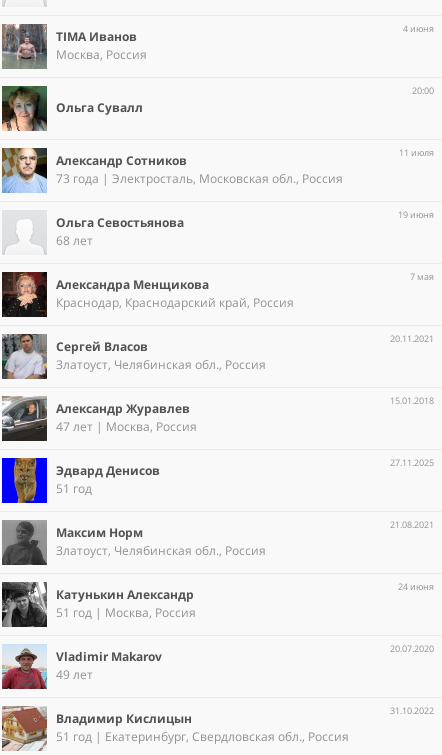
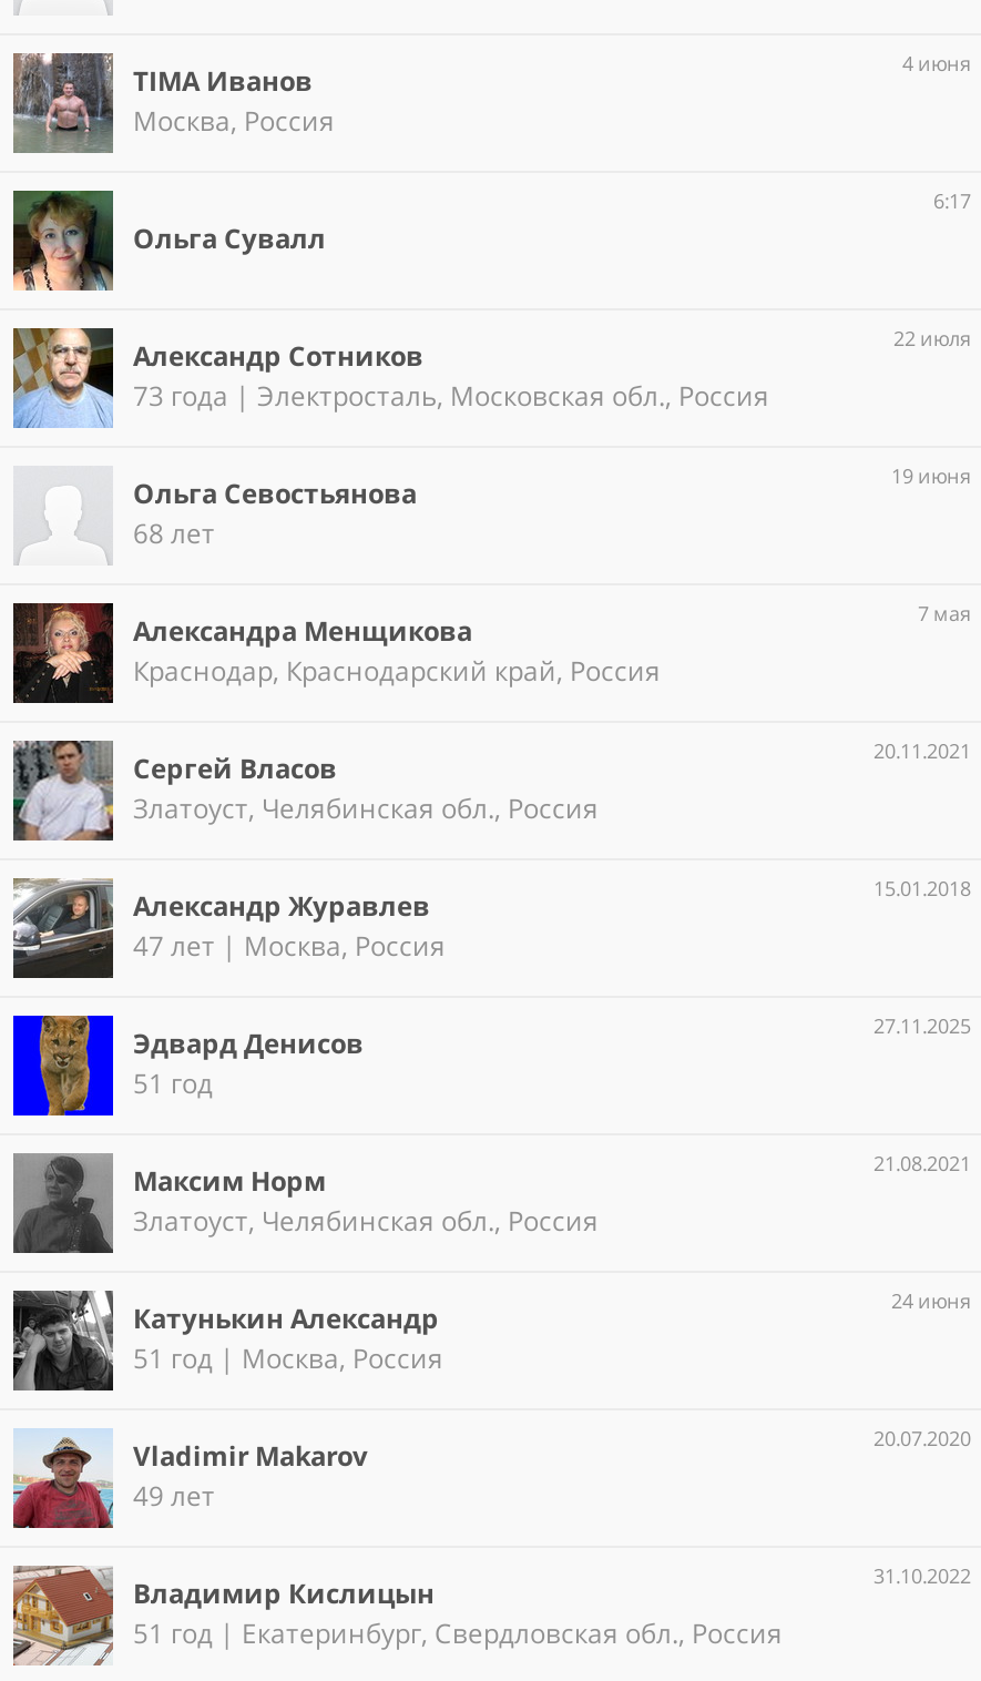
[412,84,434,97] 20:00 -> [933,186,971,215] 6:17
[399,146,434,159] 11 июля -> [893,324,971,353] 22 июля

